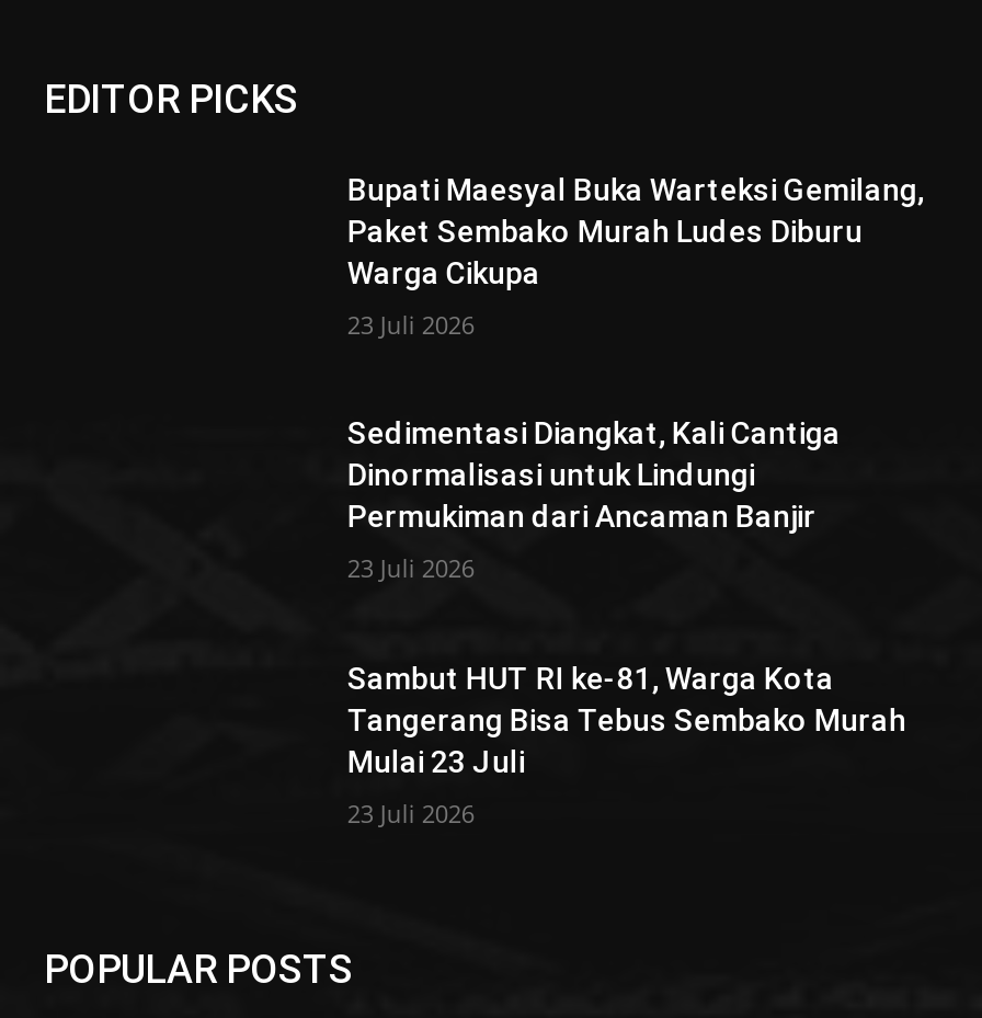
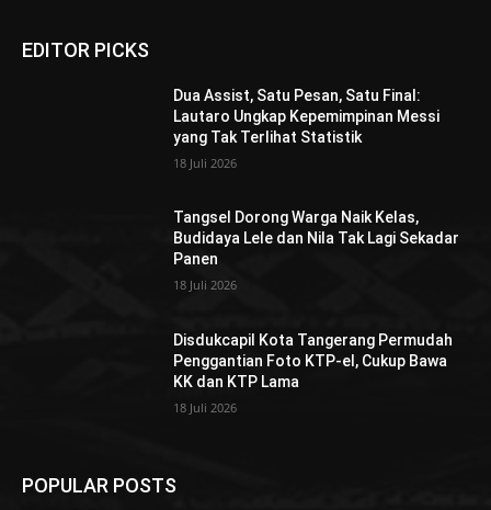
[347,171,924,290] Bupati Maesyal Buka Warteksi Gemilang, | Paket Sembako Murah Ludes Diburu | Warga Cikupa -> [174,86,440,145] Dua Assist, Satu Pesan, Satu Final: | Lautaro Ungkap Kepemimpinan Messi | yang Tak Terlihat Statistik
[347,307,474,340] 23 Juli 2026 -> [174,154,237,171] 18 Juli 2026
[347,416,840,534] Sedimentasi Diangkat, Kali Cantiga | Dinormalisasi untuk Lindungi | Permukiman dari Ancaman Banjir -> [174,209,460,268] Tangsel Dorong Warga Naik Kelas, | Budidaya Lele dan Nila Tak Lagi Sekadar | Panen
[347,552,474,585] 23 Juli 2026 -> [174,277,237,293] 18 Juli 2026
[347,661,906,779] Sambut HUT RI ke-81, Warga Kota | Tangerang Bisa Tebus Sembako Murah | Mulai 23 Juli -> [174,331,453,390] Disdukcapil Kota Tangerang Permudah | Penggantian Foto KTP-el, Cukup Bawa | KK dan KTP Lama
[347,797,474,830] 23 Juli 2026 -> [174,399,237,416] 18 Juli 2026

